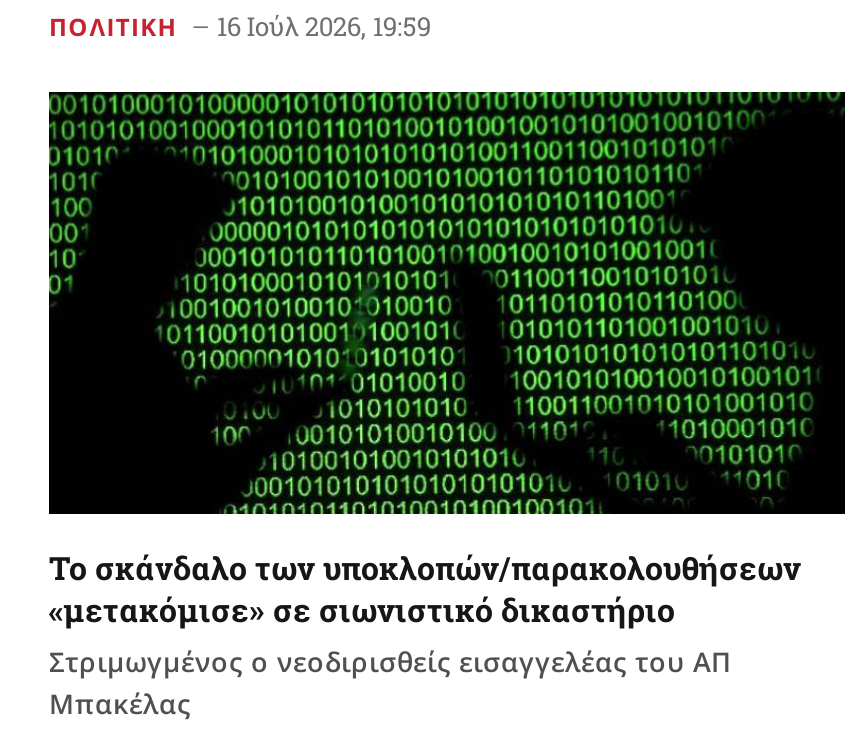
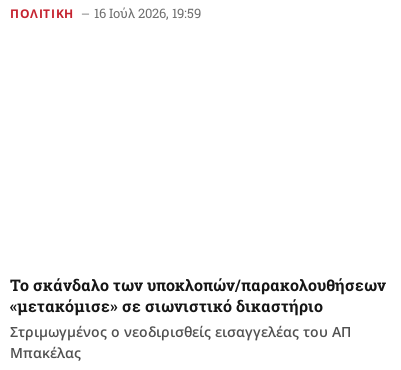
[47,90,847,516] [image] -> none

